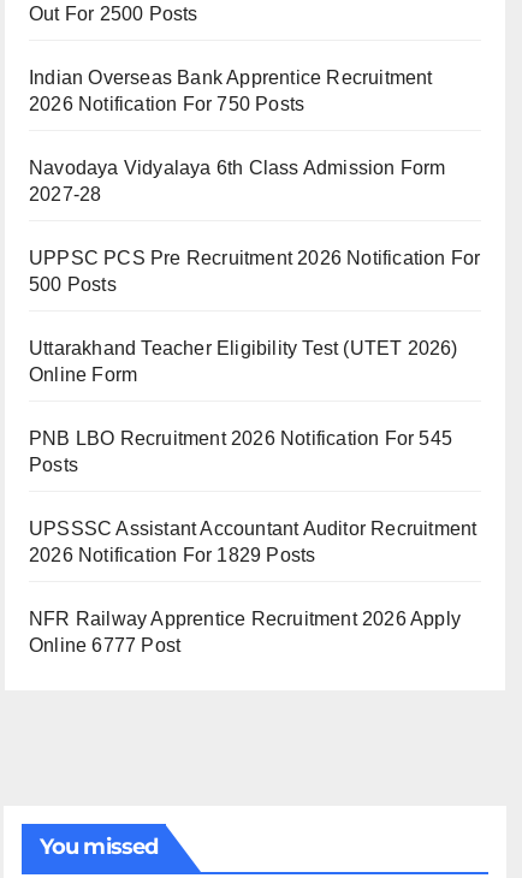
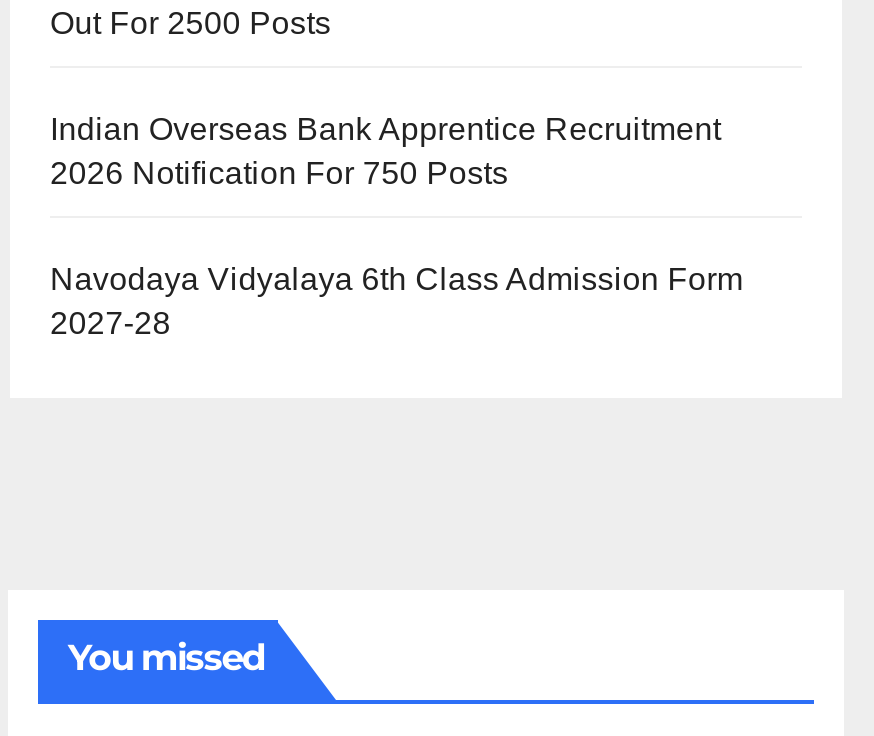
[29,248,480,655] UPPSC PCS Pre Recruitment 2026 Notification For | 500 Posts | Uttarakhand Teacher Eligibility Test (UTET 2026) | Online Form | PNB LBO Recruitment 2026 Notification For 545 | Posts | UPSSSC Assistant Accountant Auditor Recruitment | 2026 Notification For 1829 Posts | NFR Railway Apprentice Recruitment 2026 Apply | Online 6777 Post -> none

